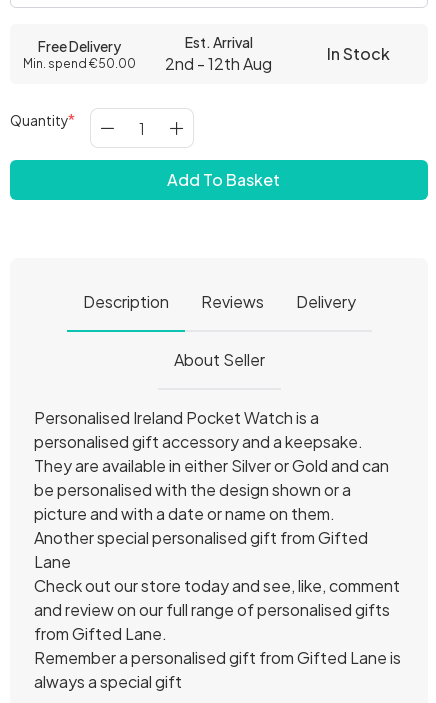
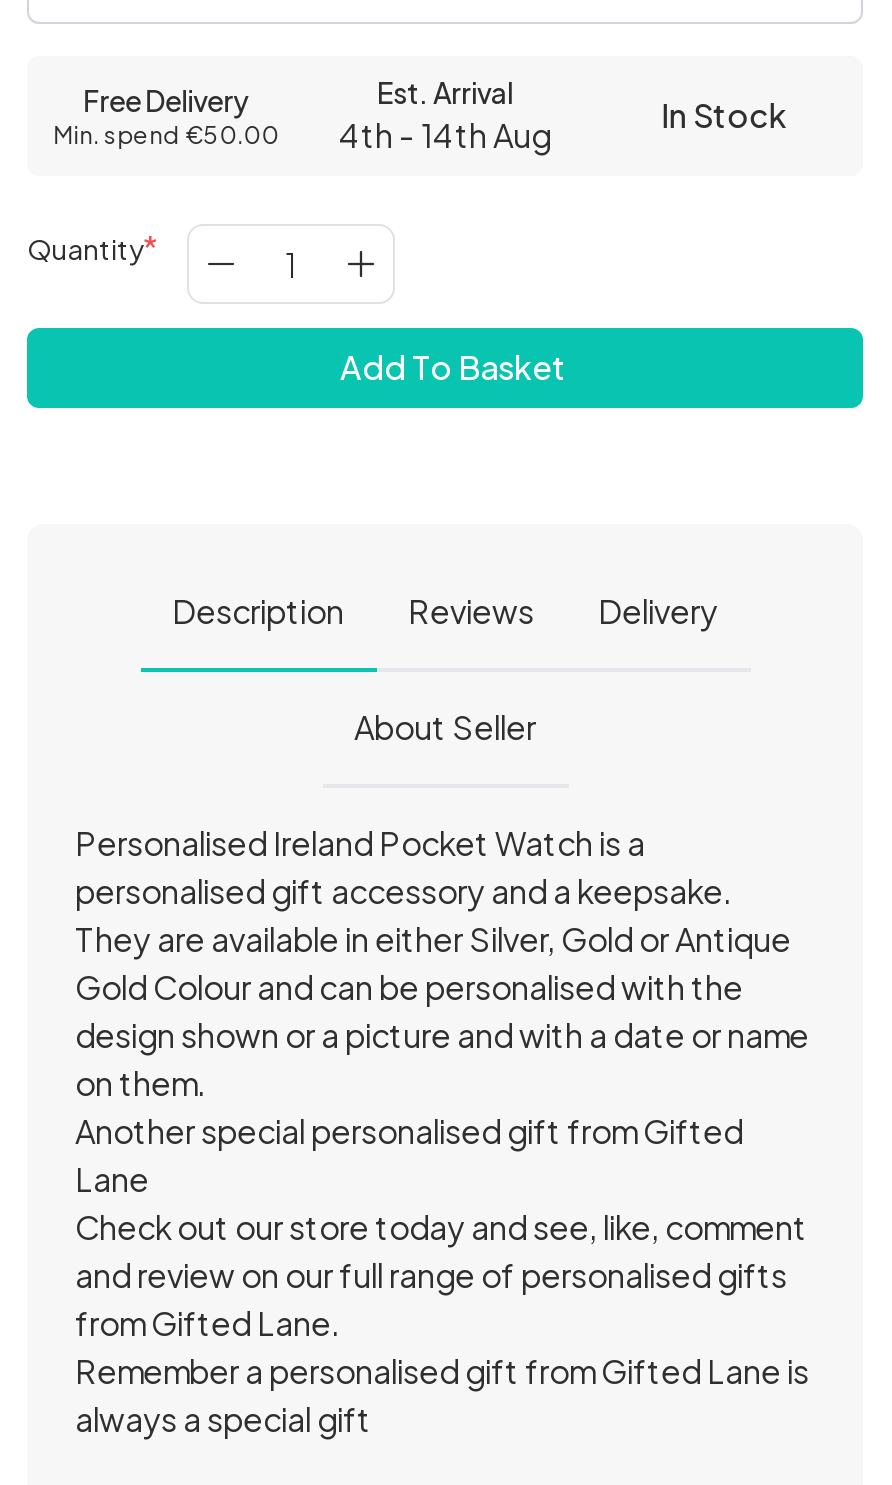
[23,53,272,74] Min. spend €50.00 2nd - 12th Aug -> [53,114,551,156] Min. spend €50.00 4th - 14th Aug
[34,455,389,524] They are available in either Silver or Gold and can | be personalised with the design shown or a | picture and with a date or name on them. -> [75,918,809,1104] They are available in either Silver, Gold or Antique | Gold Colour and can be personalised with the | design shown or a picture and with a date or name | on them.

